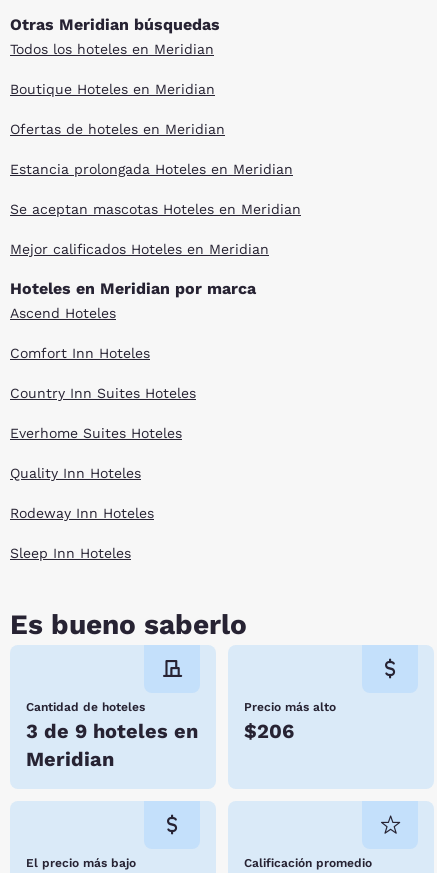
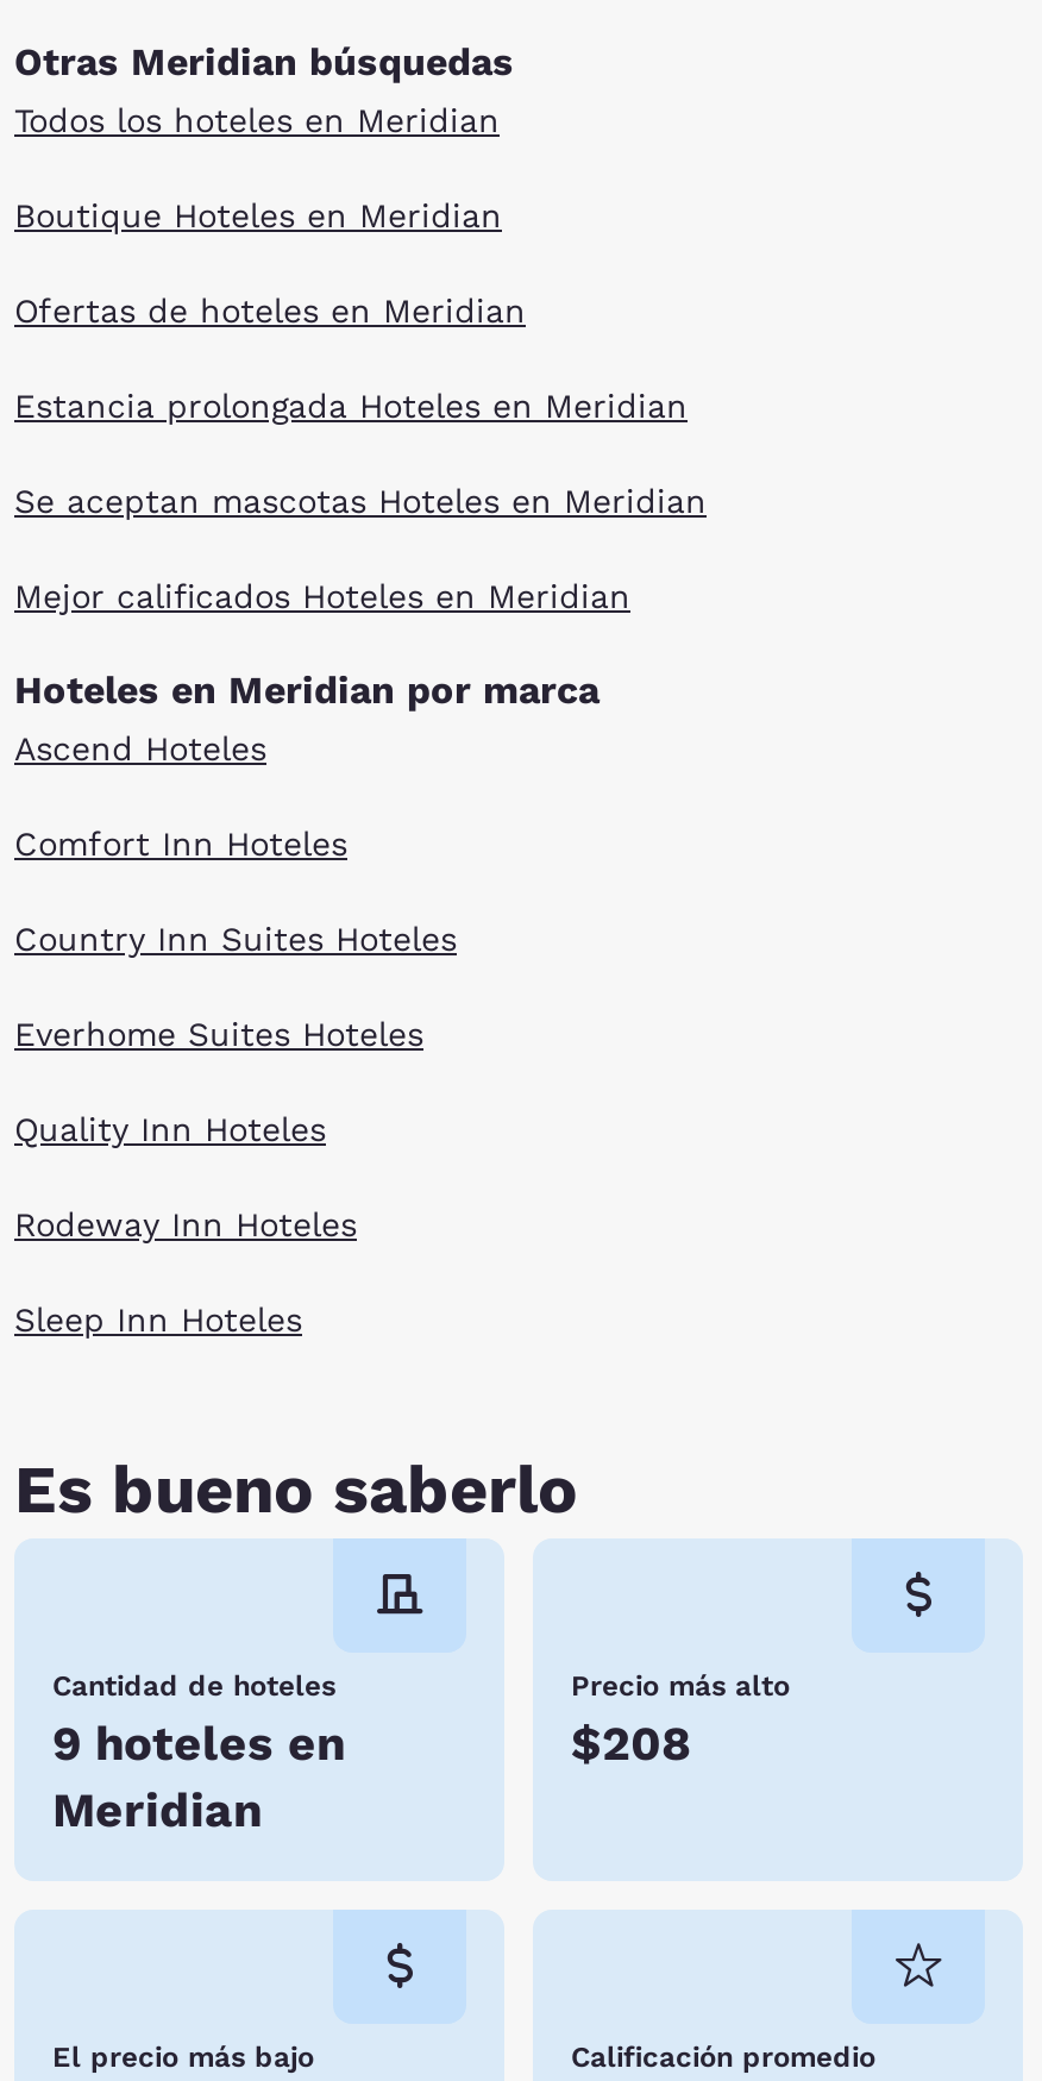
[26,719,198,743] 3 de 9 hoteles en -> [52,1715,345,1772] 9 hoteles en
[244,719,294,743] $206 -> [571,1715,692,1772] $208

